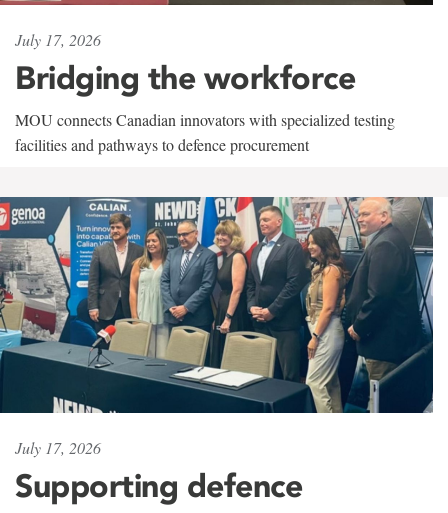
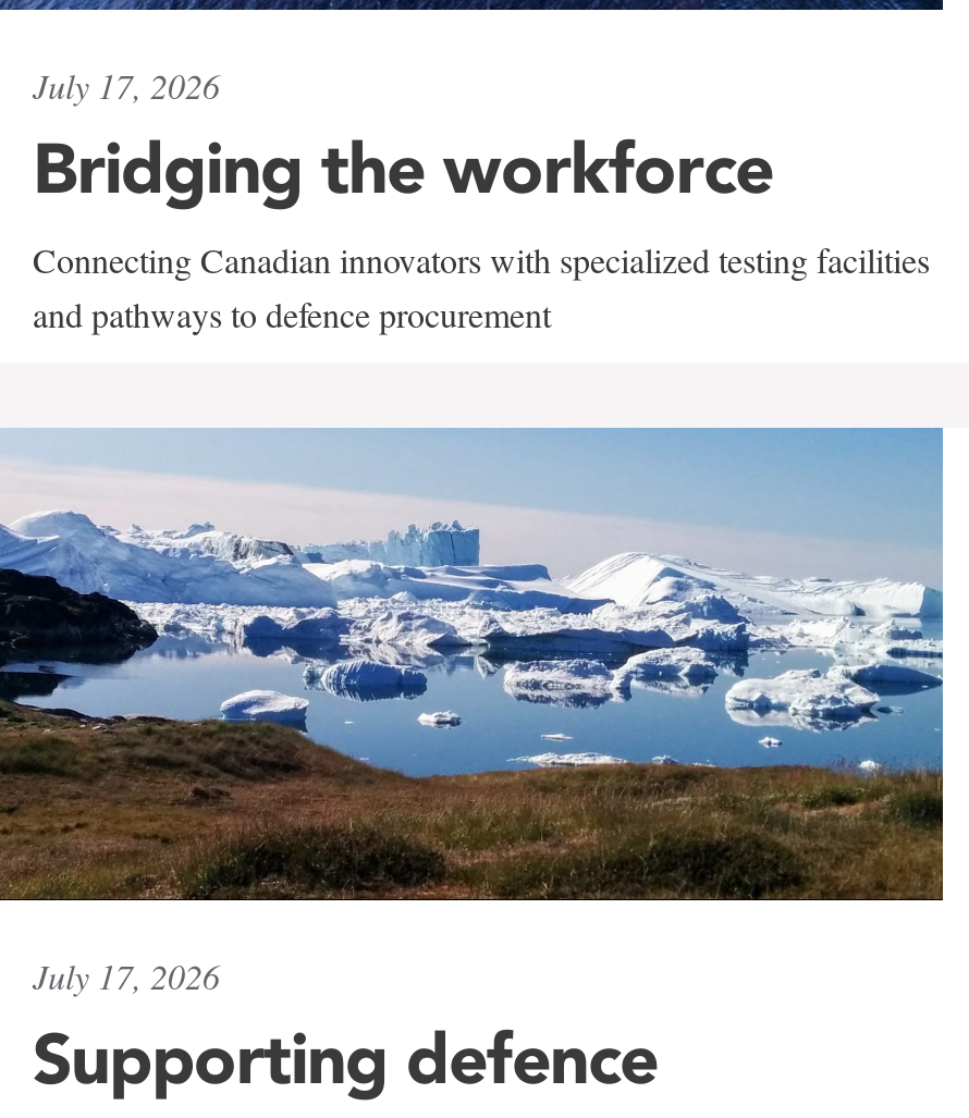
[15,109,395,155] MOU connects Canadian innovators with specialized testing | facilities and pathways to defence procurement -> [33,237,930,337] Connecting Canadian innovators with specialized testing facilities | and pathways to defence procurement
[3,196,434,413] [image] -> [7,427,945,904] [image]

